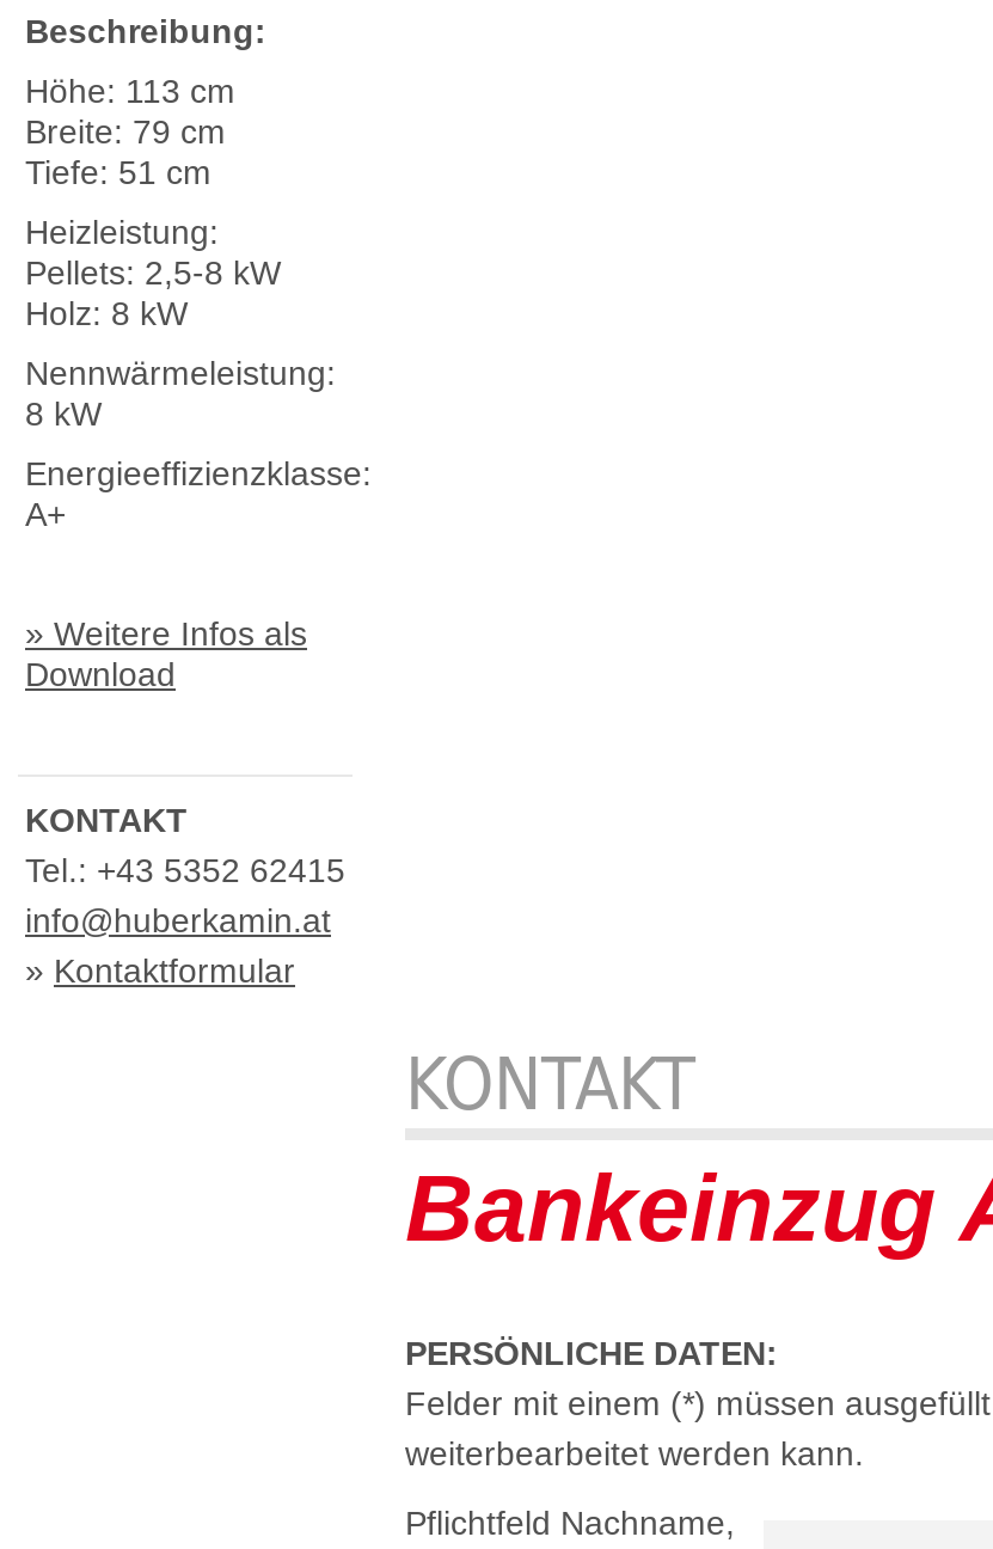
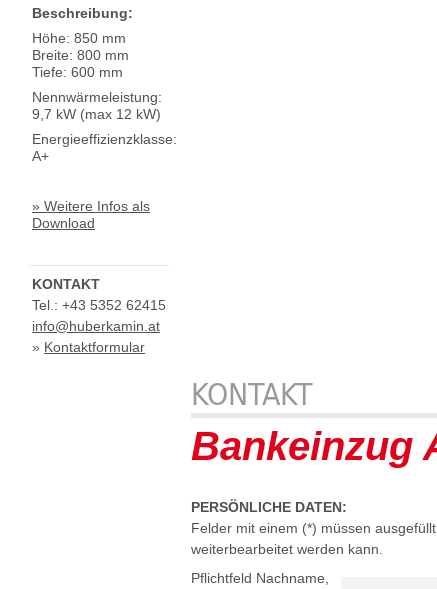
[25,72,281,332] Höhe: 113 cm | Breite: 79 cm | Tiefe: 51 cm | Heizleistung: | Pellets: 2,5-8 kW | Holz: 8 kW -> [32,30,129,80] Höhe: 850 mm | Breite: 800 mm | Tiefe: 600 mm
[25,394,102,433] 8 kW -> [32,106,161,122] 9,7 kW (max 12 kW)

